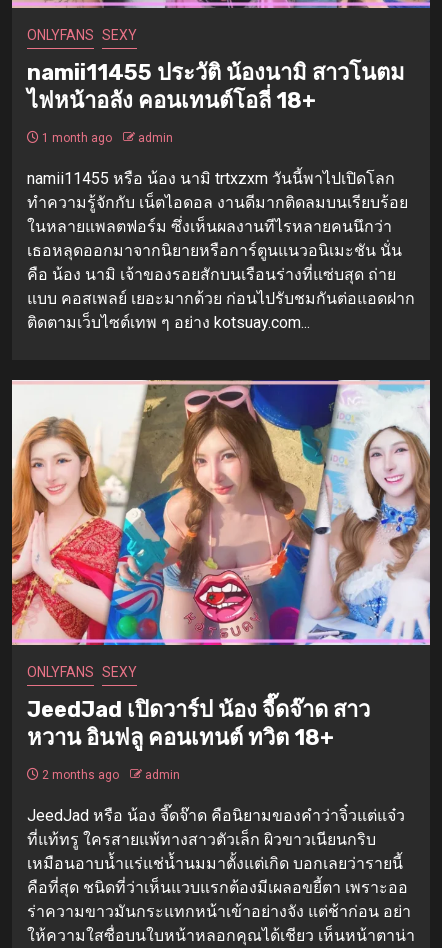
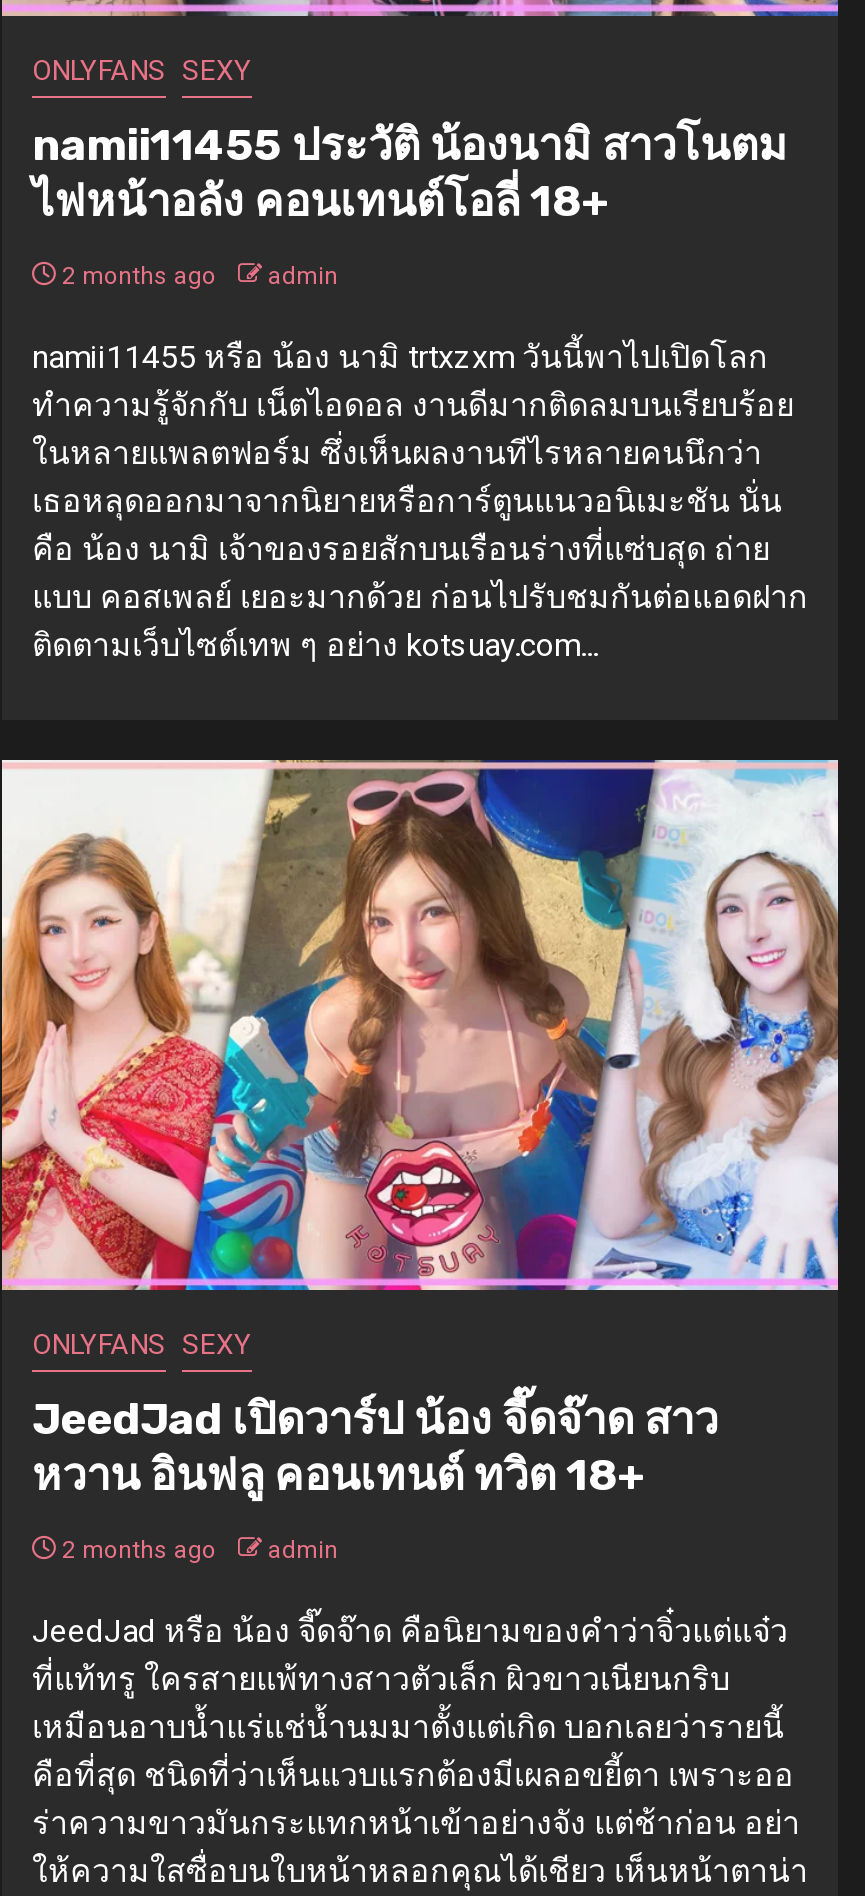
[39,131,173,145] 1 month ago admin -> [56,262,338,290] 2 months ago admin

